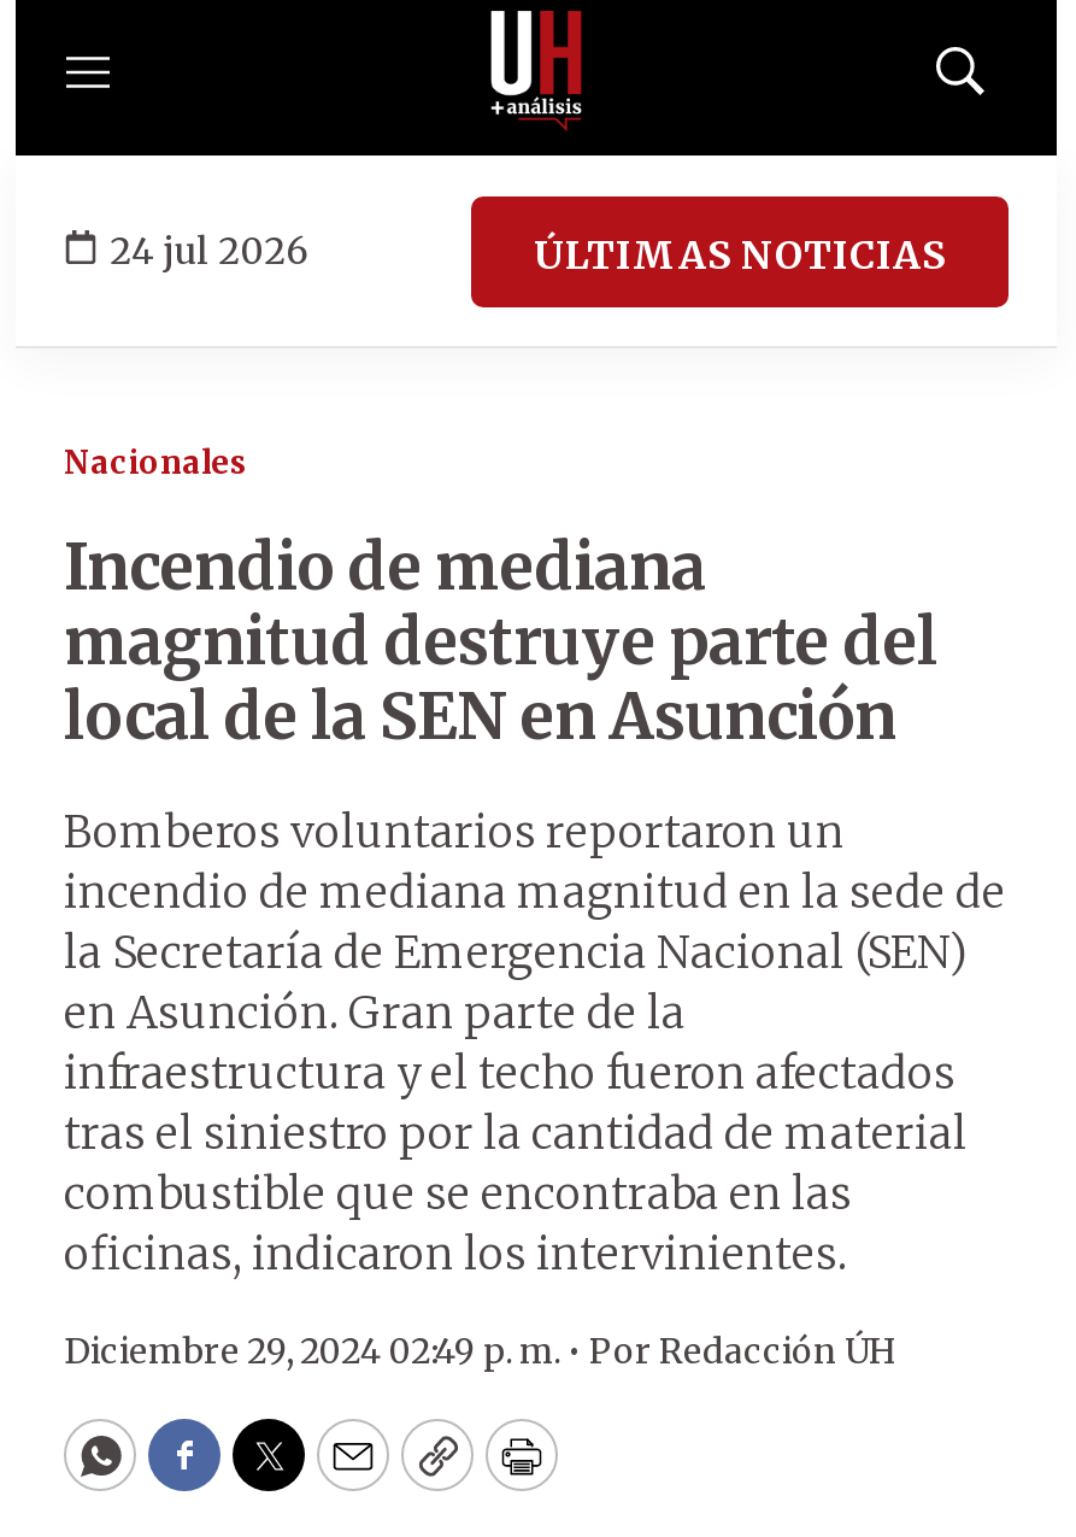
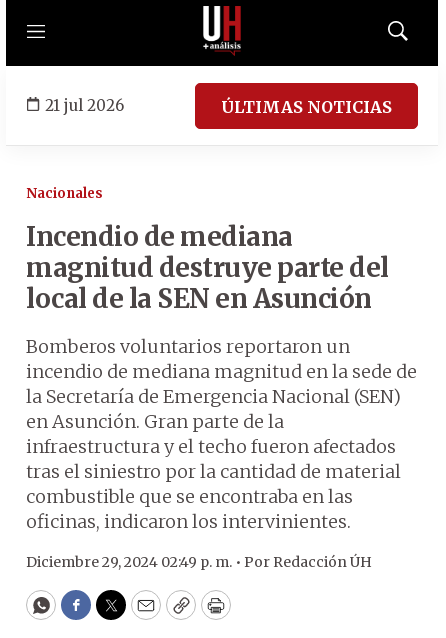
[110,227,307,272] 24 jul 2026 -> [45,95,124,114] 21 jul 2026

